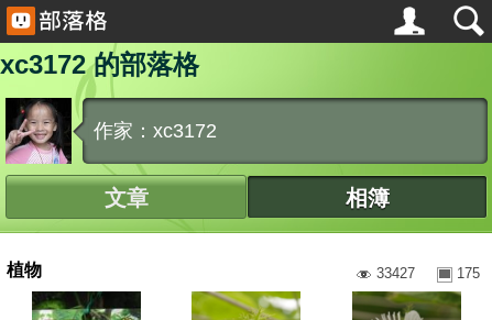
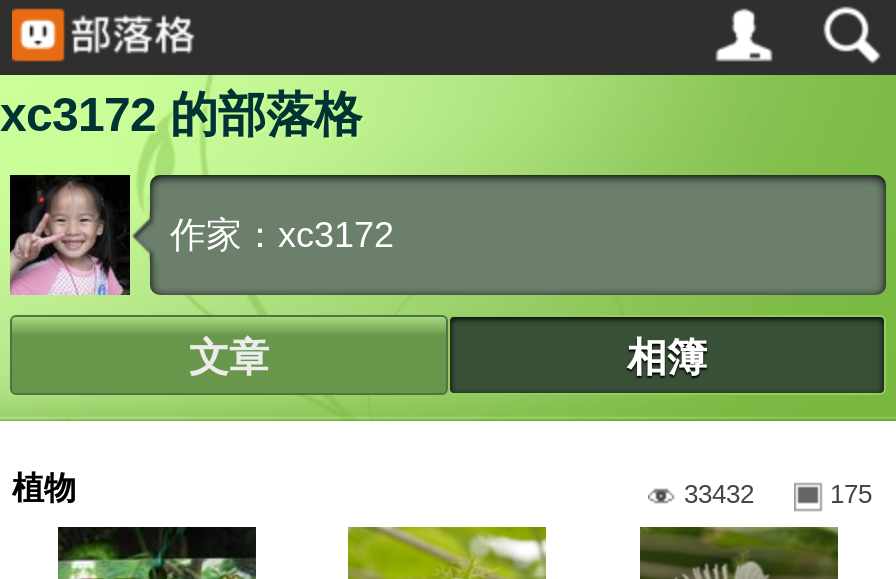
[376,265,415,282] 33427 -> [684,479,754,509] 33432

